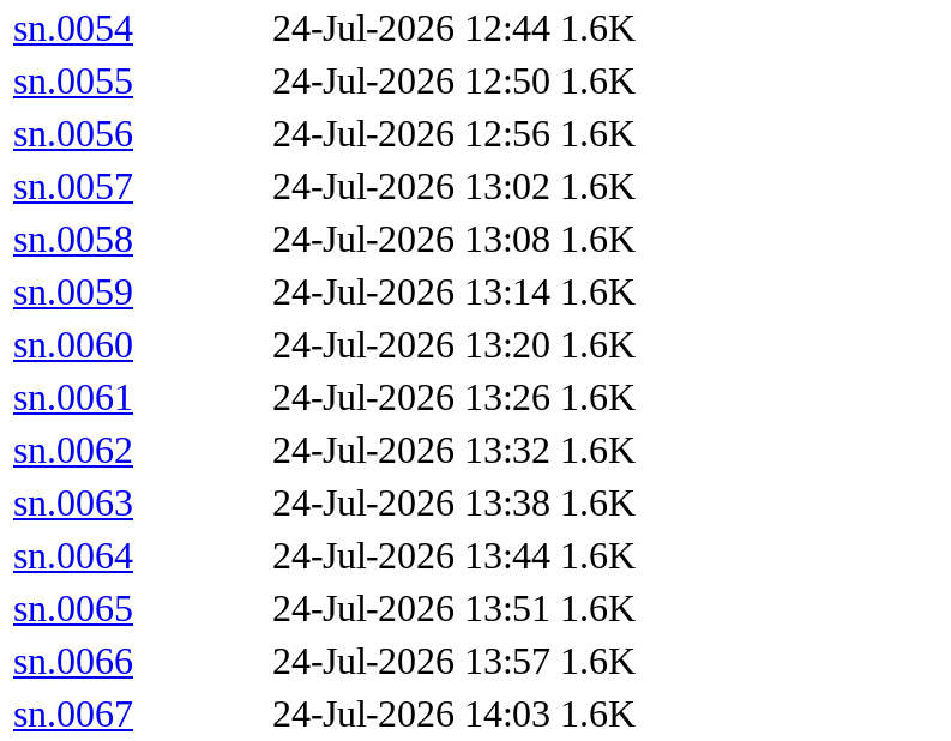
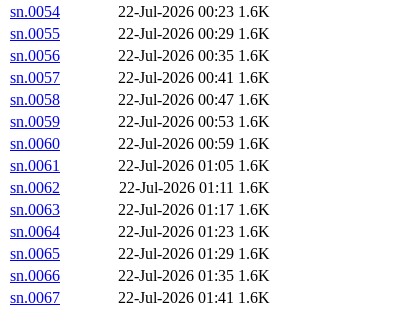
[272,8,637,49] 24-Jul-2026 12:44 1.6K -> [118,3,270,20] 22-Jul-2026 00:23 1.6K
[272,61,637,102] 24-Jul-2026 12:50 1.6K -> [118,25,270,42] 22-Jul-2026 00:29 1.6K
[272,114,637,154] 24-Jul-2026 12:56 1.6K -> [118,47,270,64] 22-Jul-2026 00:35 1.6K
[272,166,637,207] 24-Jul-2026 13:02 1.6K -> [118,69,270,86] 22-Jul-2026 00:41 1.6K
[272,219,637,260] 24-Jul-2026 13:08 1.6K -> [118,91,270,108] 22-Jul-2026 00:47 1.6K
[272,272,637,313] 24-Jul-2026 13:14 1.6K -> [118,113,270,130] 22-Jul-2026 00:53 1.6K
[272,325,637,365] 24-Jul-2026 13:20 1.6K -> [118,135,270,152] 22-Jul-2026 00:59 1.6K
[272,377,637,418] 24-Jul-2026 13:26 1.6K -> [118,157,270,174] 22-Jul-2026 01:05 1.6K
[272,430,637,471] 24-Jul-2026 13:32 1.6K -> [119,179,270,196] 22-Jul-2026 01:11 1.6K
[272,483,637,524] 24-Jul-2026 13:38 1.6K -> [118,201,270,218] 22-Jul-2026 01:17 1.6K
[272,536,637,576] 24-Jul-2026 13:44 1.6K -> [118,223,270,240] 22-Jul-2026 01:23 1.6K
[272,588,637,629] 24-Jul-2026 13:51 1.6K -> [118,245,270,262] 22-Jul-2026 01:29 1.6K
[272,641,637,682] 24-Jul-2026 13:57 1.6K -> [118,267,270,284] 22-Jul-2026 01:35 1.6K
[272,694,637,735] 24-Jul-2026 14:03 1.6K -> [118,289,270,306] 22-Jul-2026 01:41 1.6K

